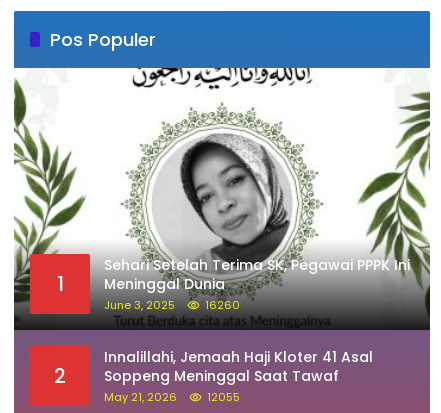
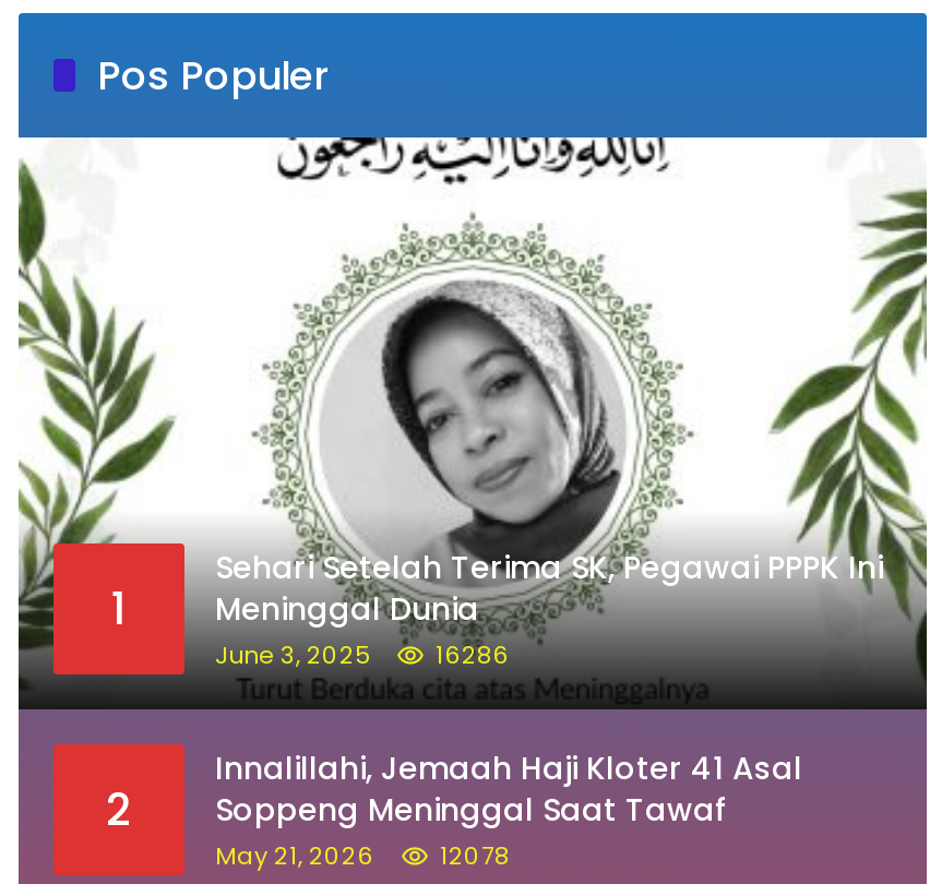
[104,297,240,313] June 3, 2025 16260 -> [215,637,510,672] June 3, 2025 16286
[104,389,240,405] May 21, 2026 12055 -> [215,838,510,873] May 21, 2026 12078

